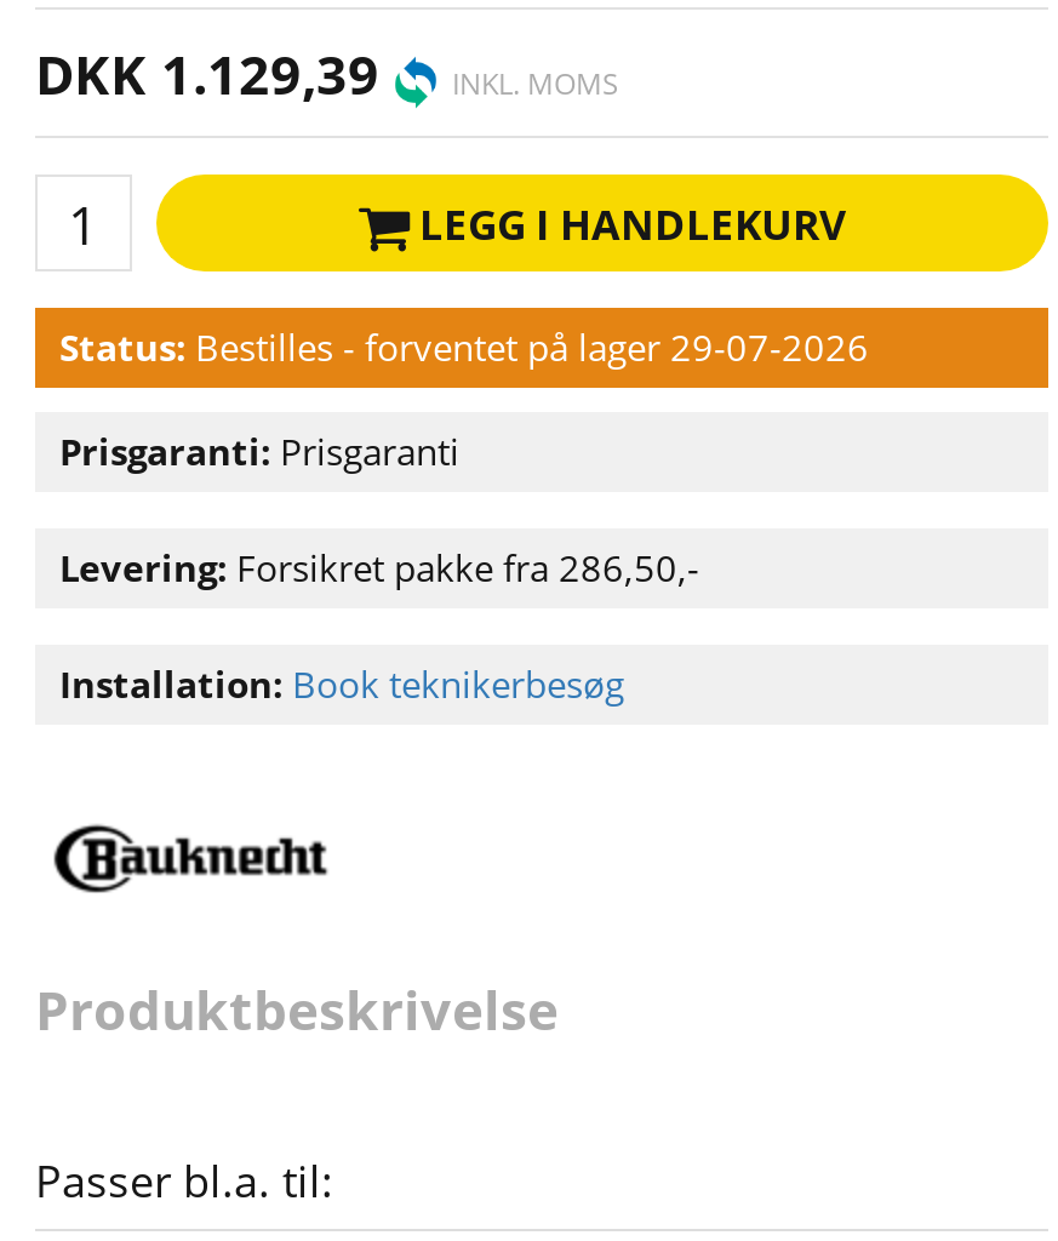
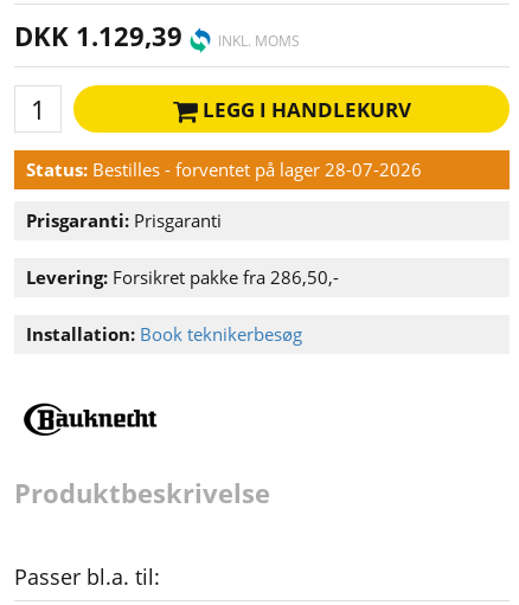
[59,323,869,372] Status: Bestilles - forventet på lager 29-07-2026 -> [26,158,422,182] Status: Bestilles - forventet på lager 28-07-2026

